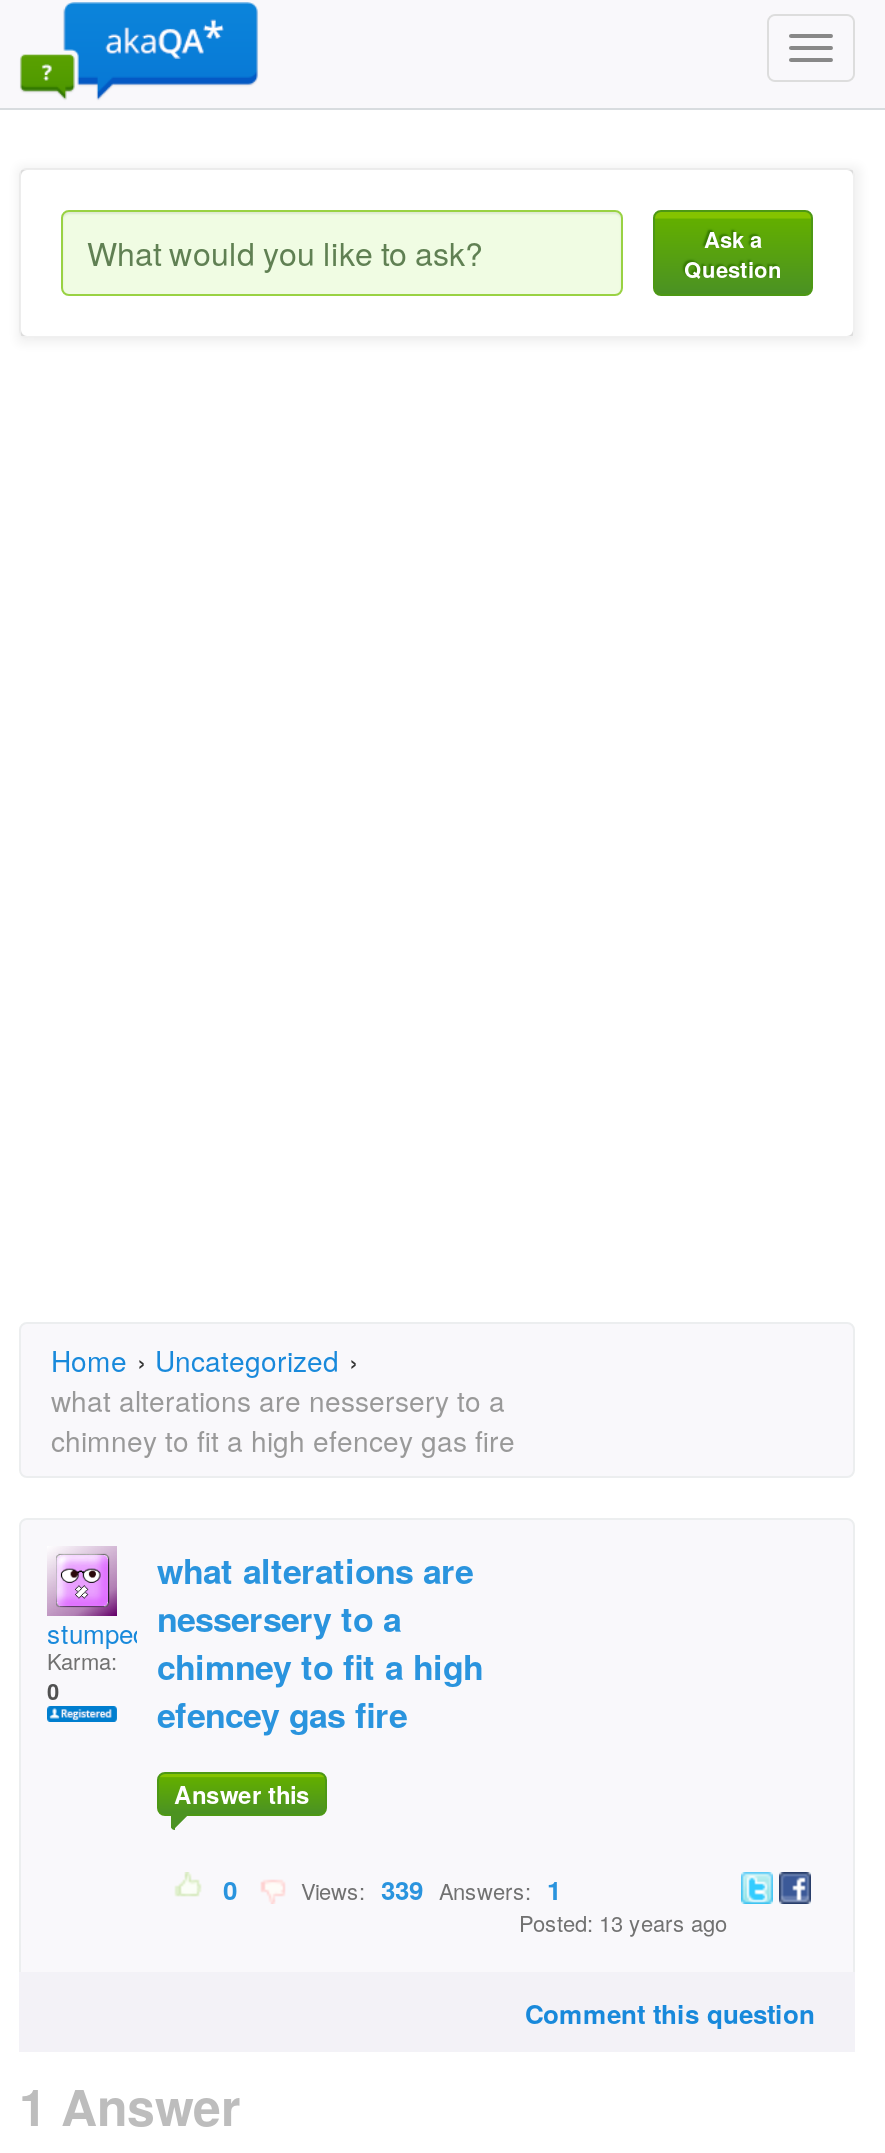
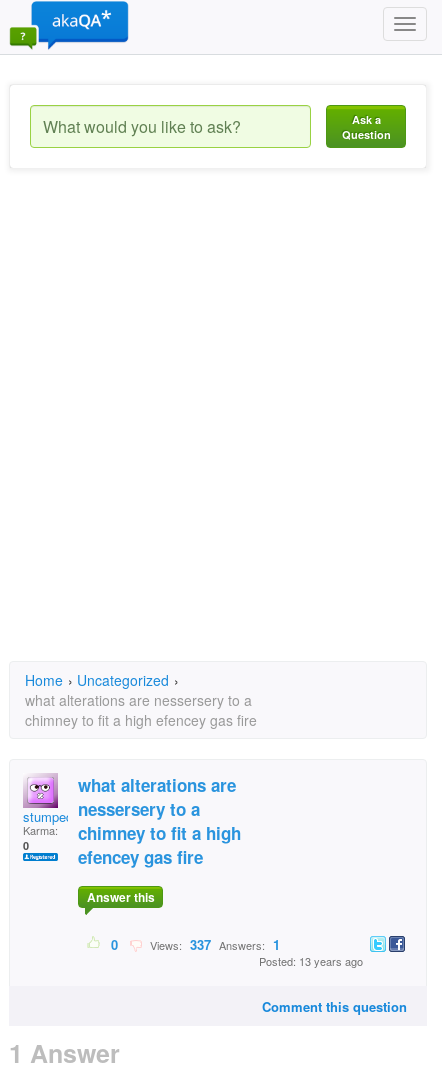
[289,1870,561,1908] Views: 339 Answers: 1 -> [144,935,280,954] Views: 337 Answers: 1

